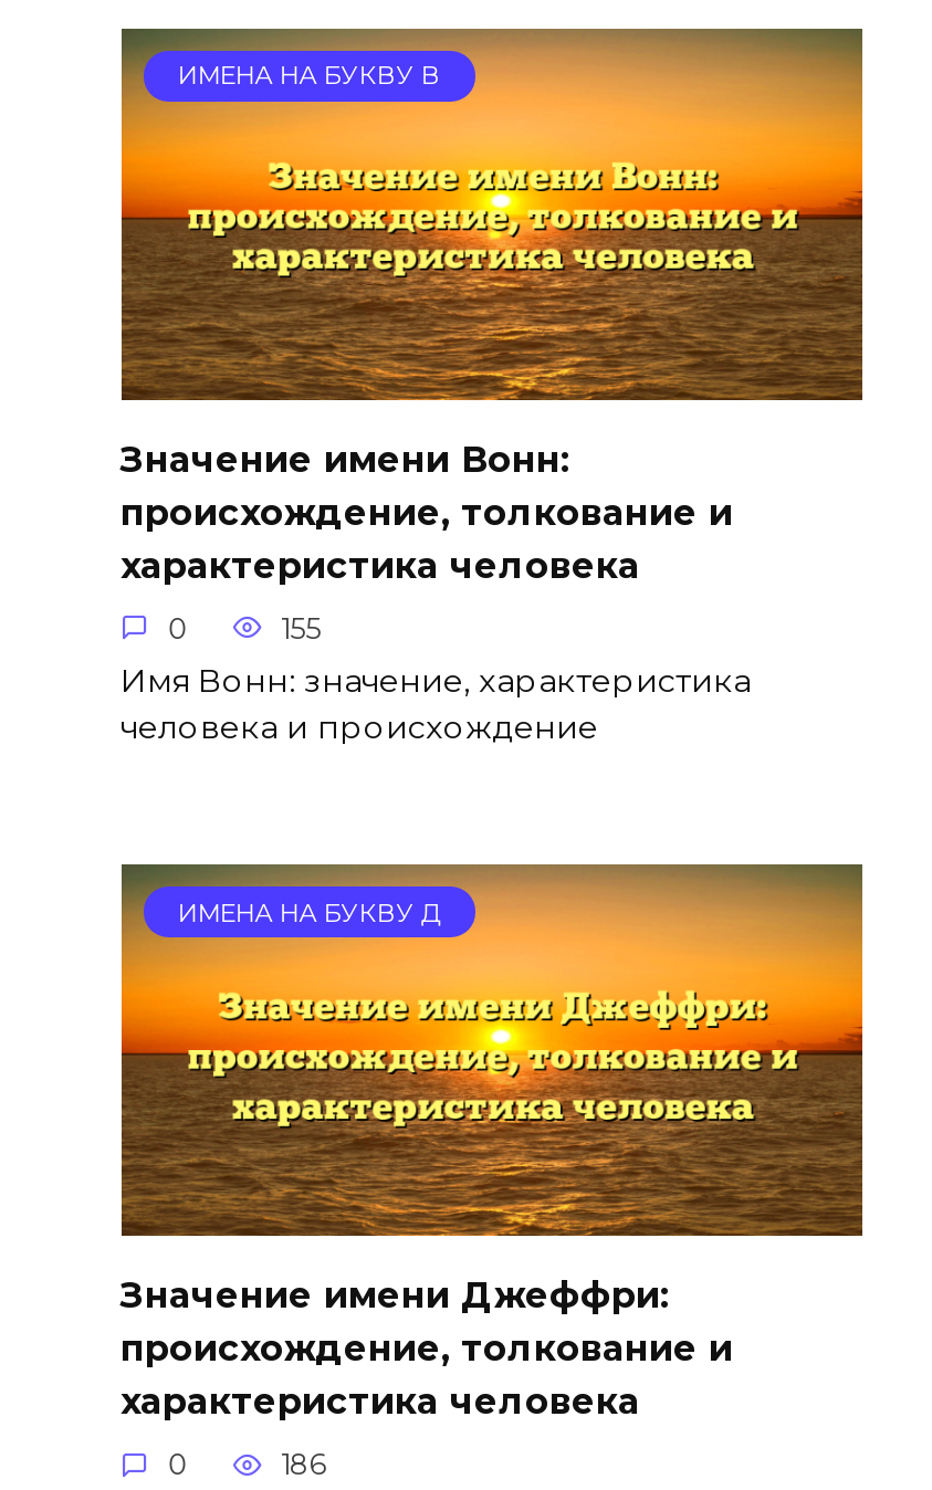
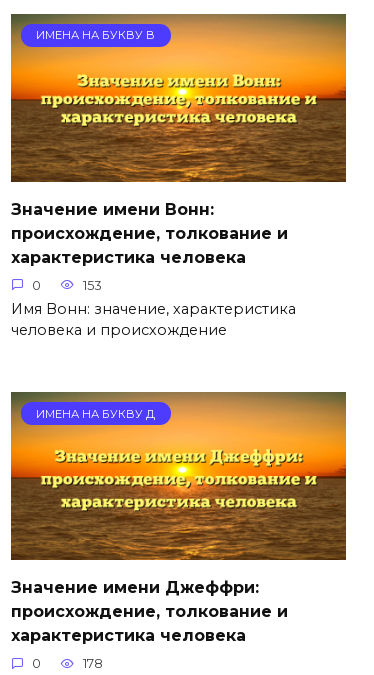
[281,612,321,645] 155 -> [83,278,102,293] 153
[281,1448,327,1481] 186 -> [83,656,103,671] 178

